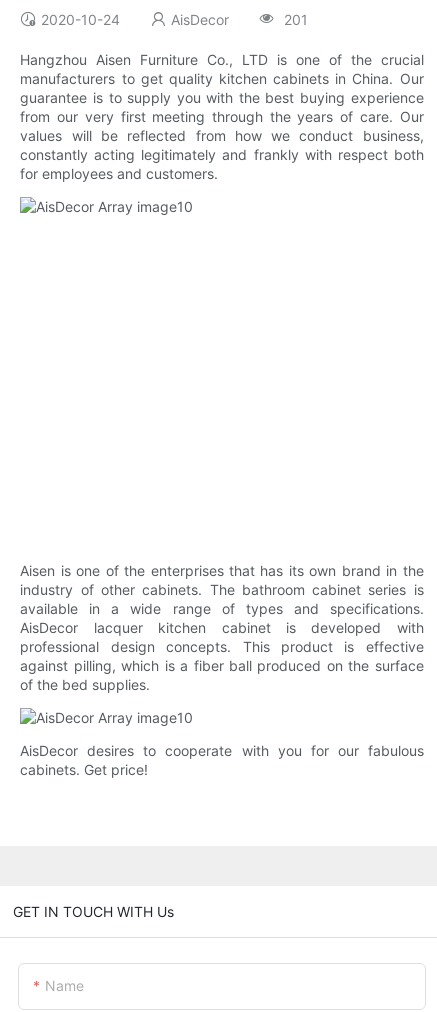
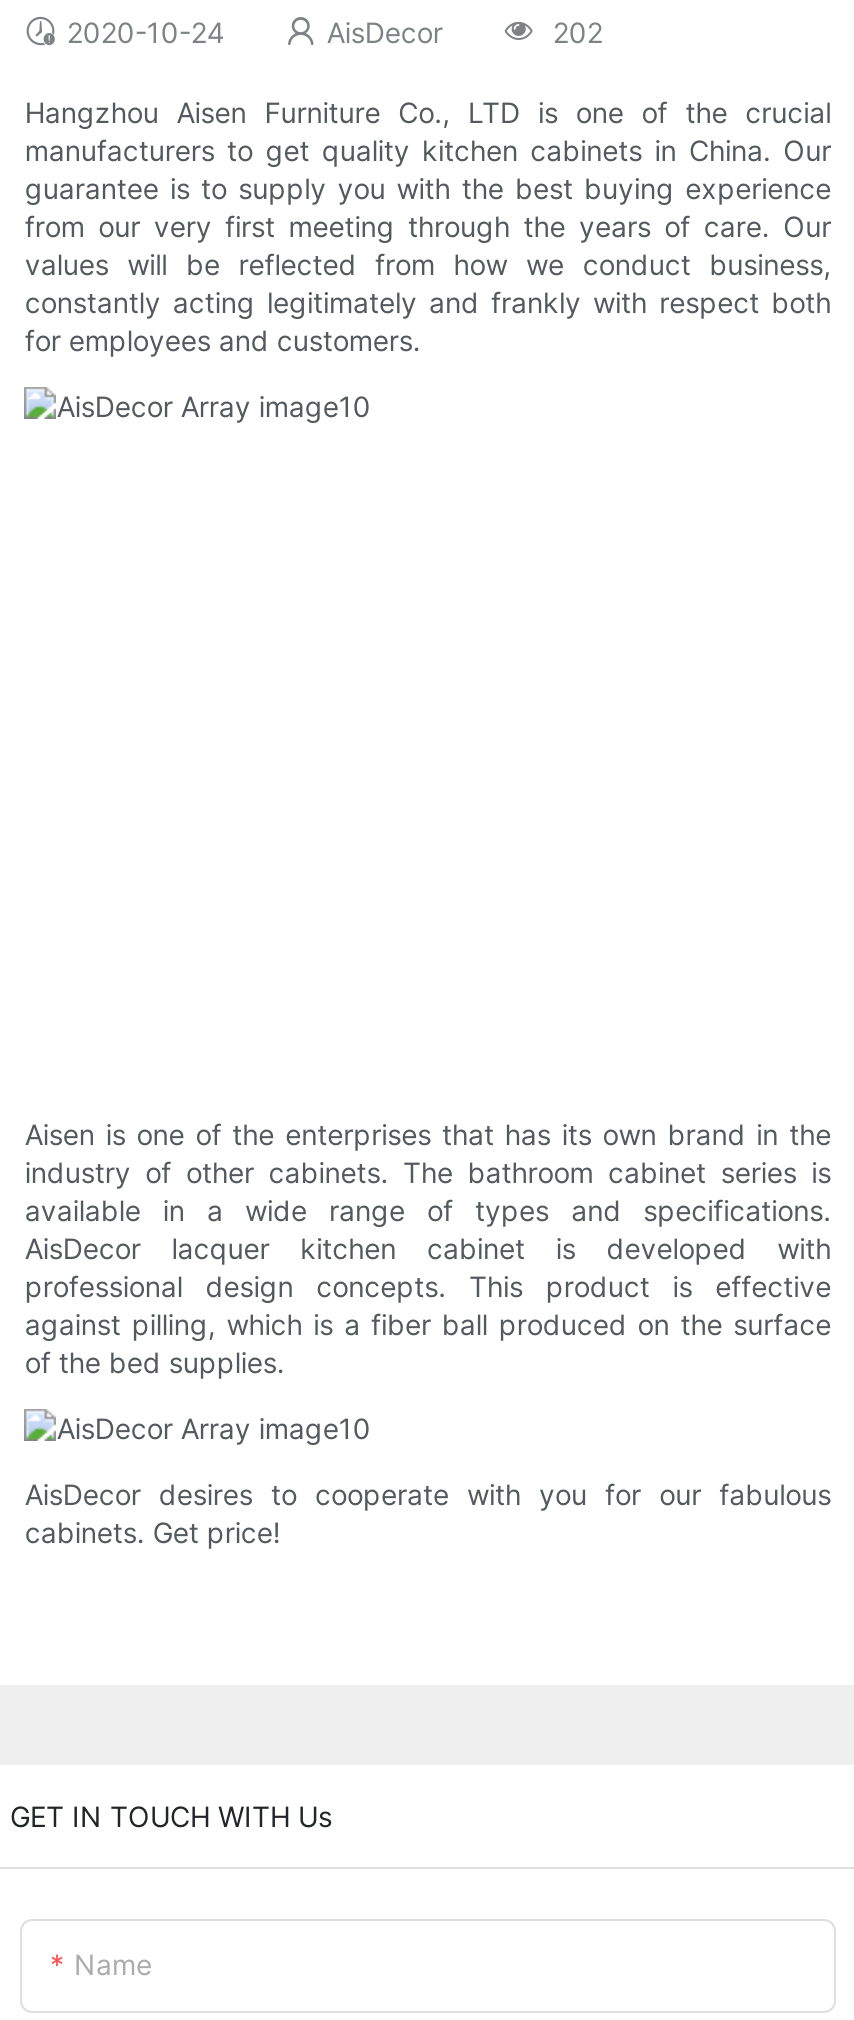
[284,11,308,28] 201 -> [553,16,603,50] 202

